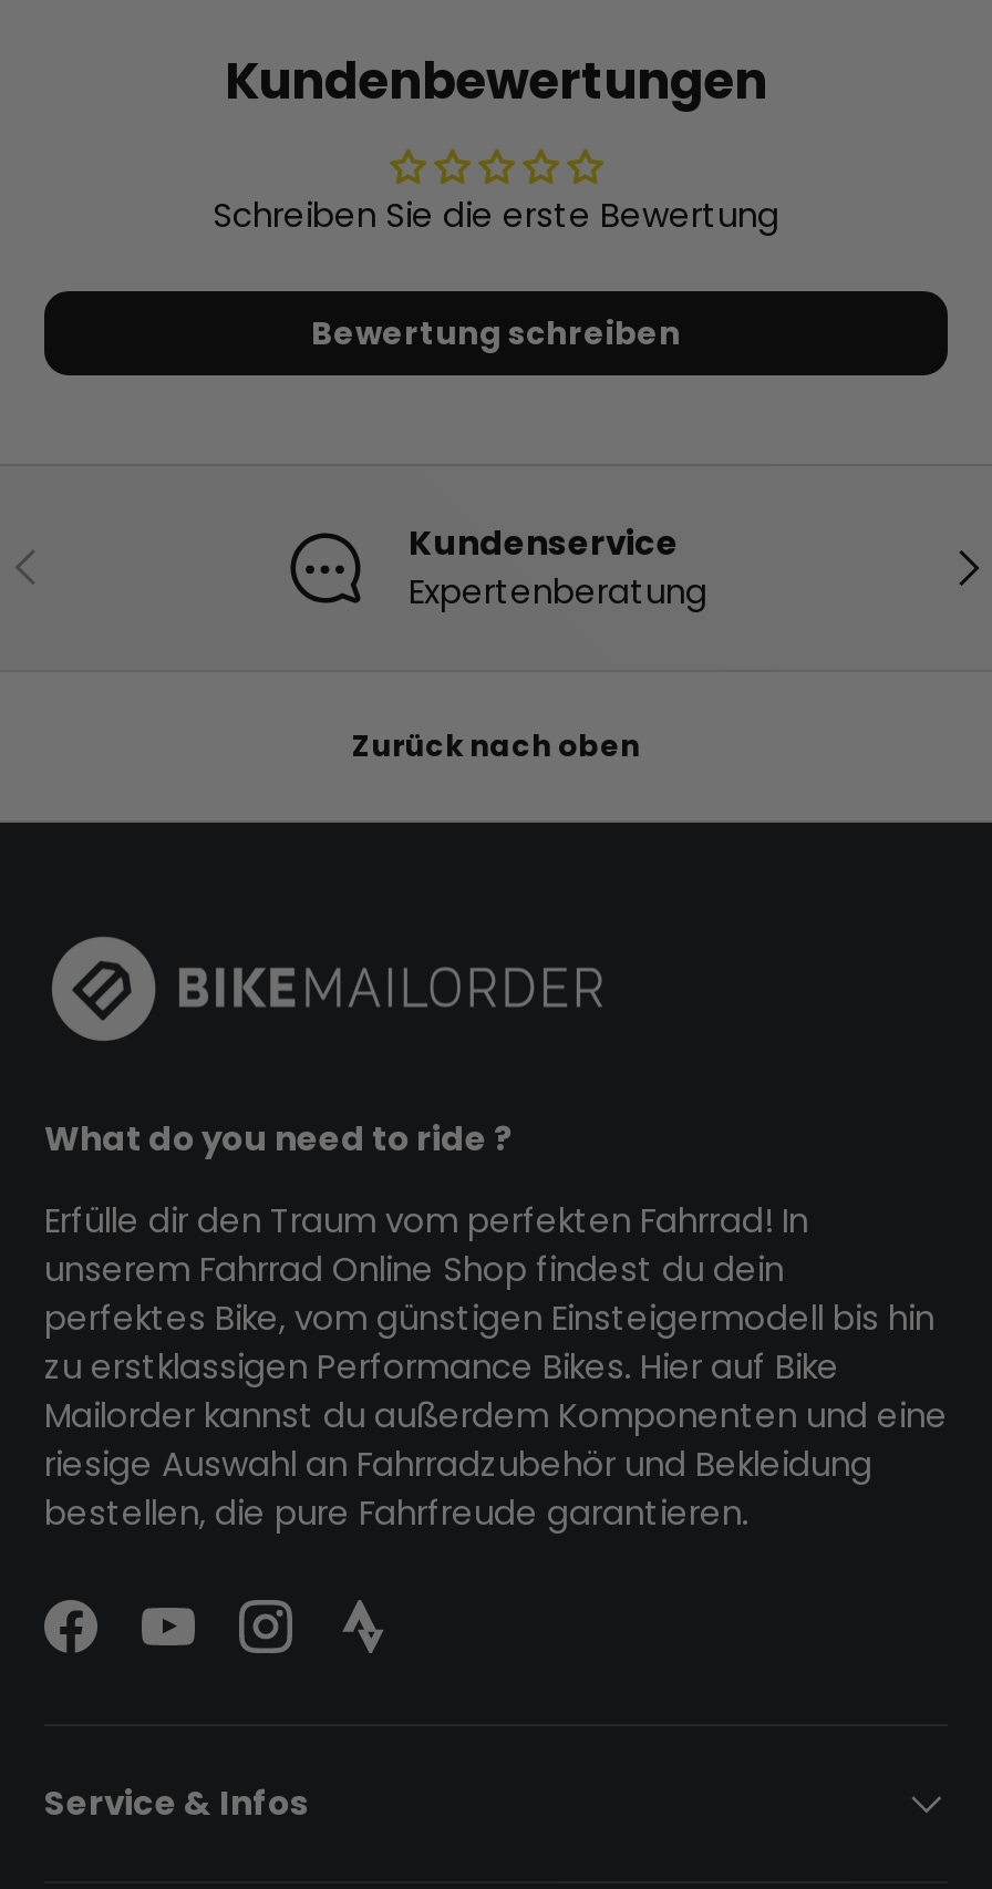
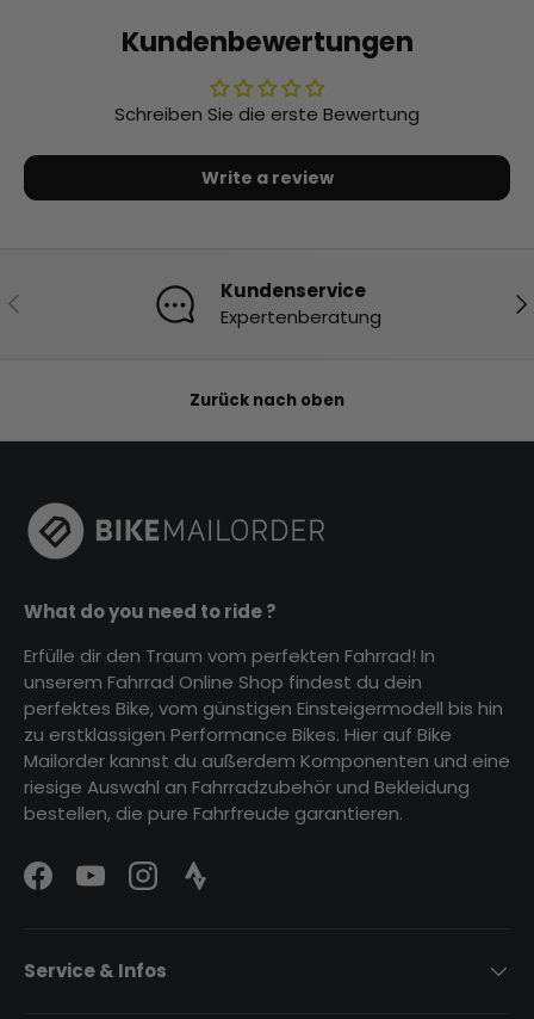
[311,311,681,355] Bewertung schreiben -> [201,166,333,190] Write a review

